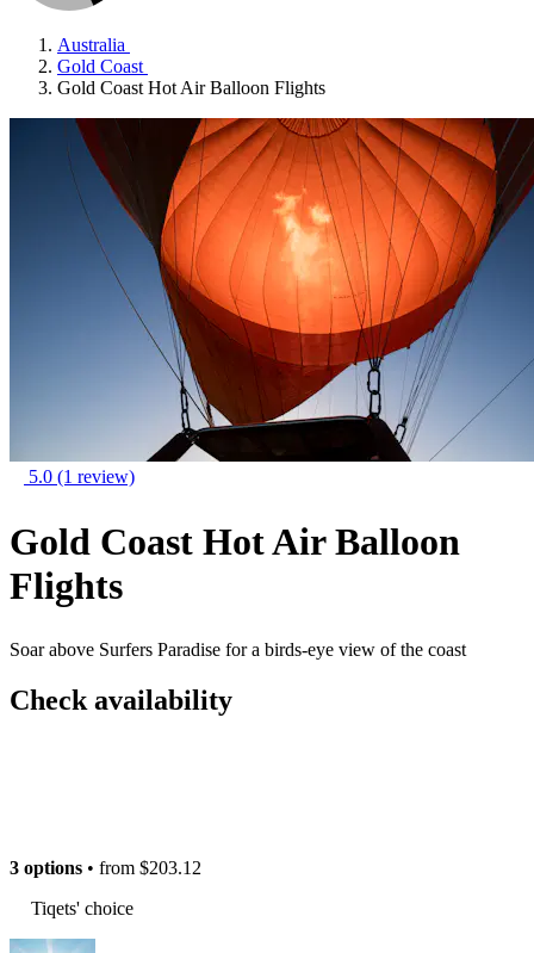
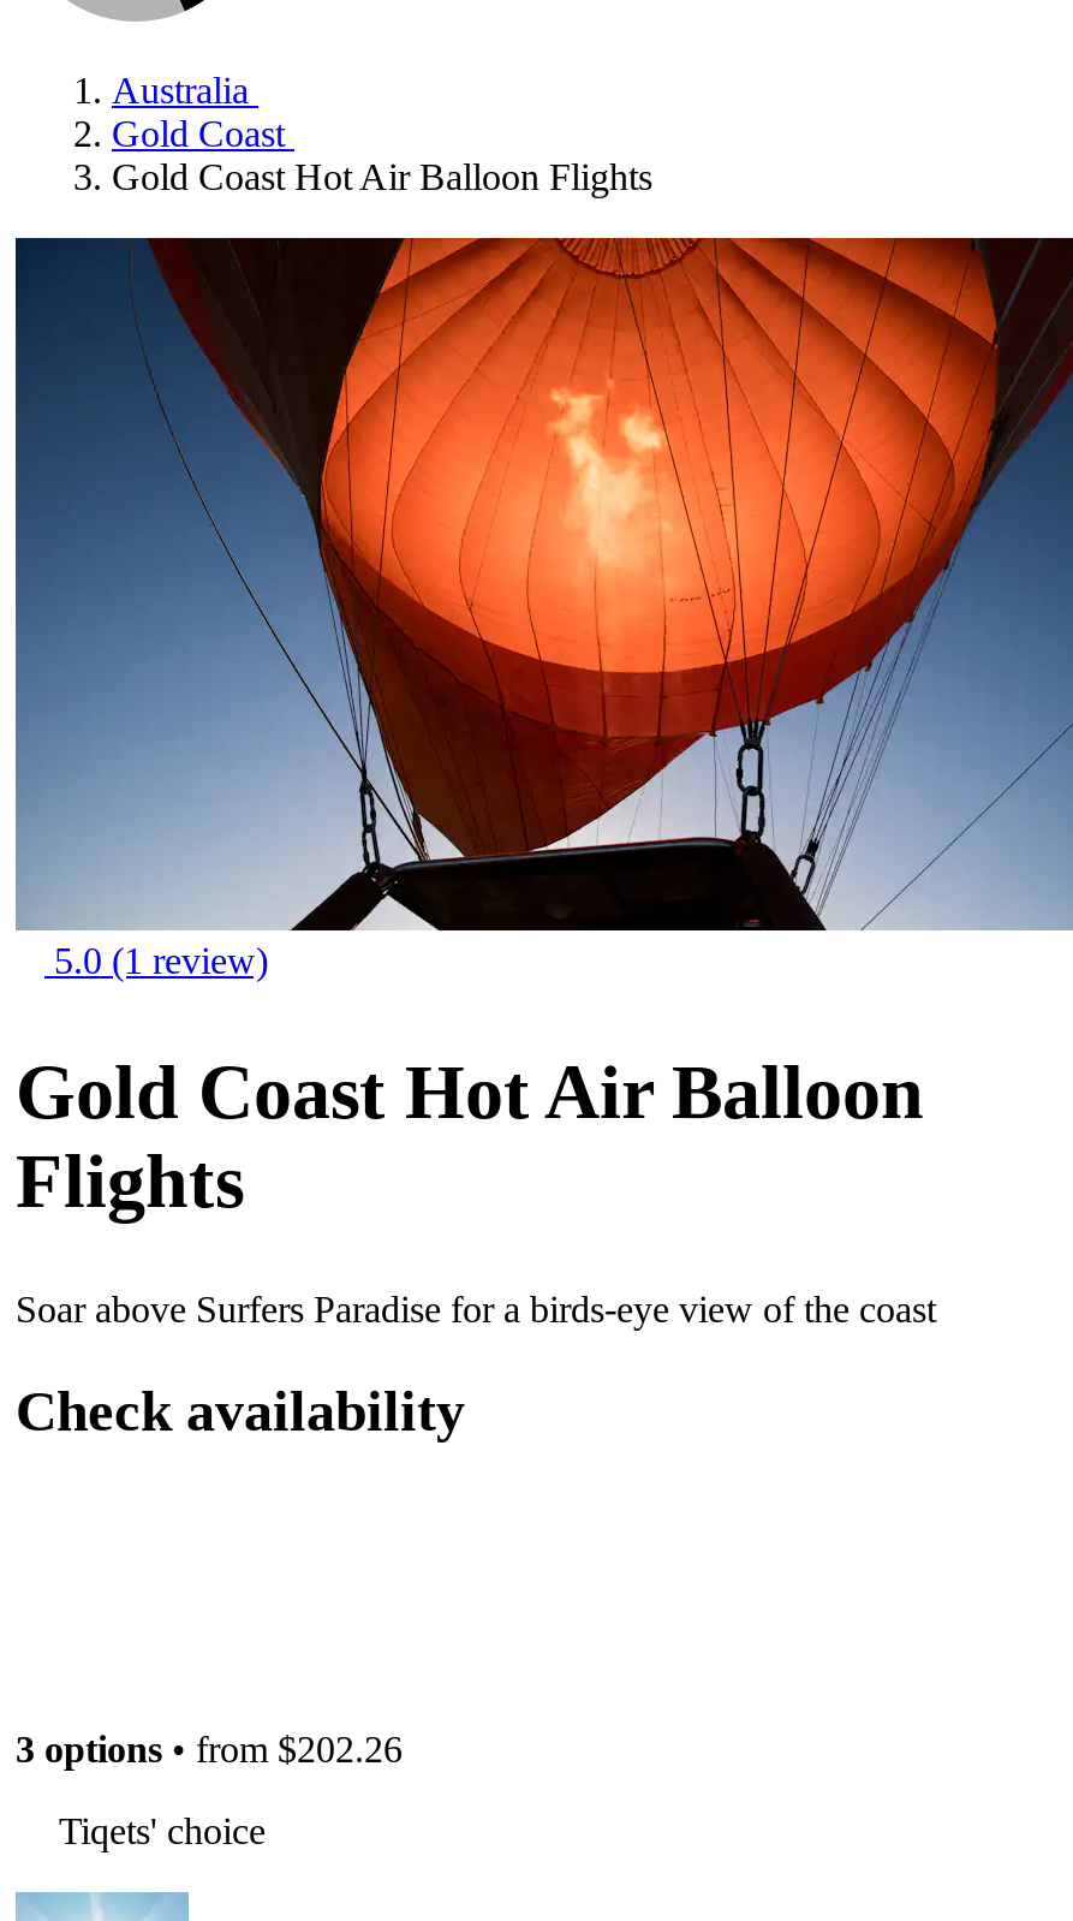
[10,857,201,878] 3 options • from $203.12 -> [16,1728,403,1769] 3 options • from $202.26

